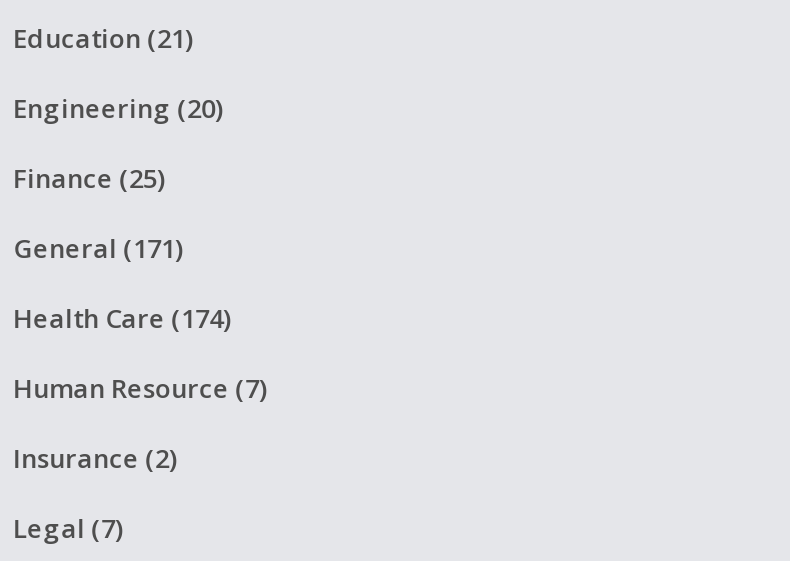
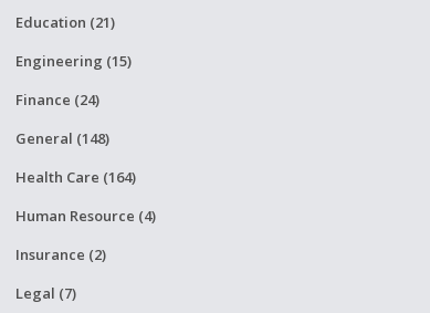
[13,90,223,126] Engineering (20) -> [15,51,131,71] Engineering (15)
[13,160,165,196] Finance (25) -> [15,90,99,110] Finance (24)
[13,230,183,266] General (171) -> [15,129,109,148] General (148)
[13,300,231,336] Health Care (174) -> [15,167,136,187] Health Care (164)
[13,370,267,406] Human Resource (7) -> [15,206,155,226] Human Resource (4)

